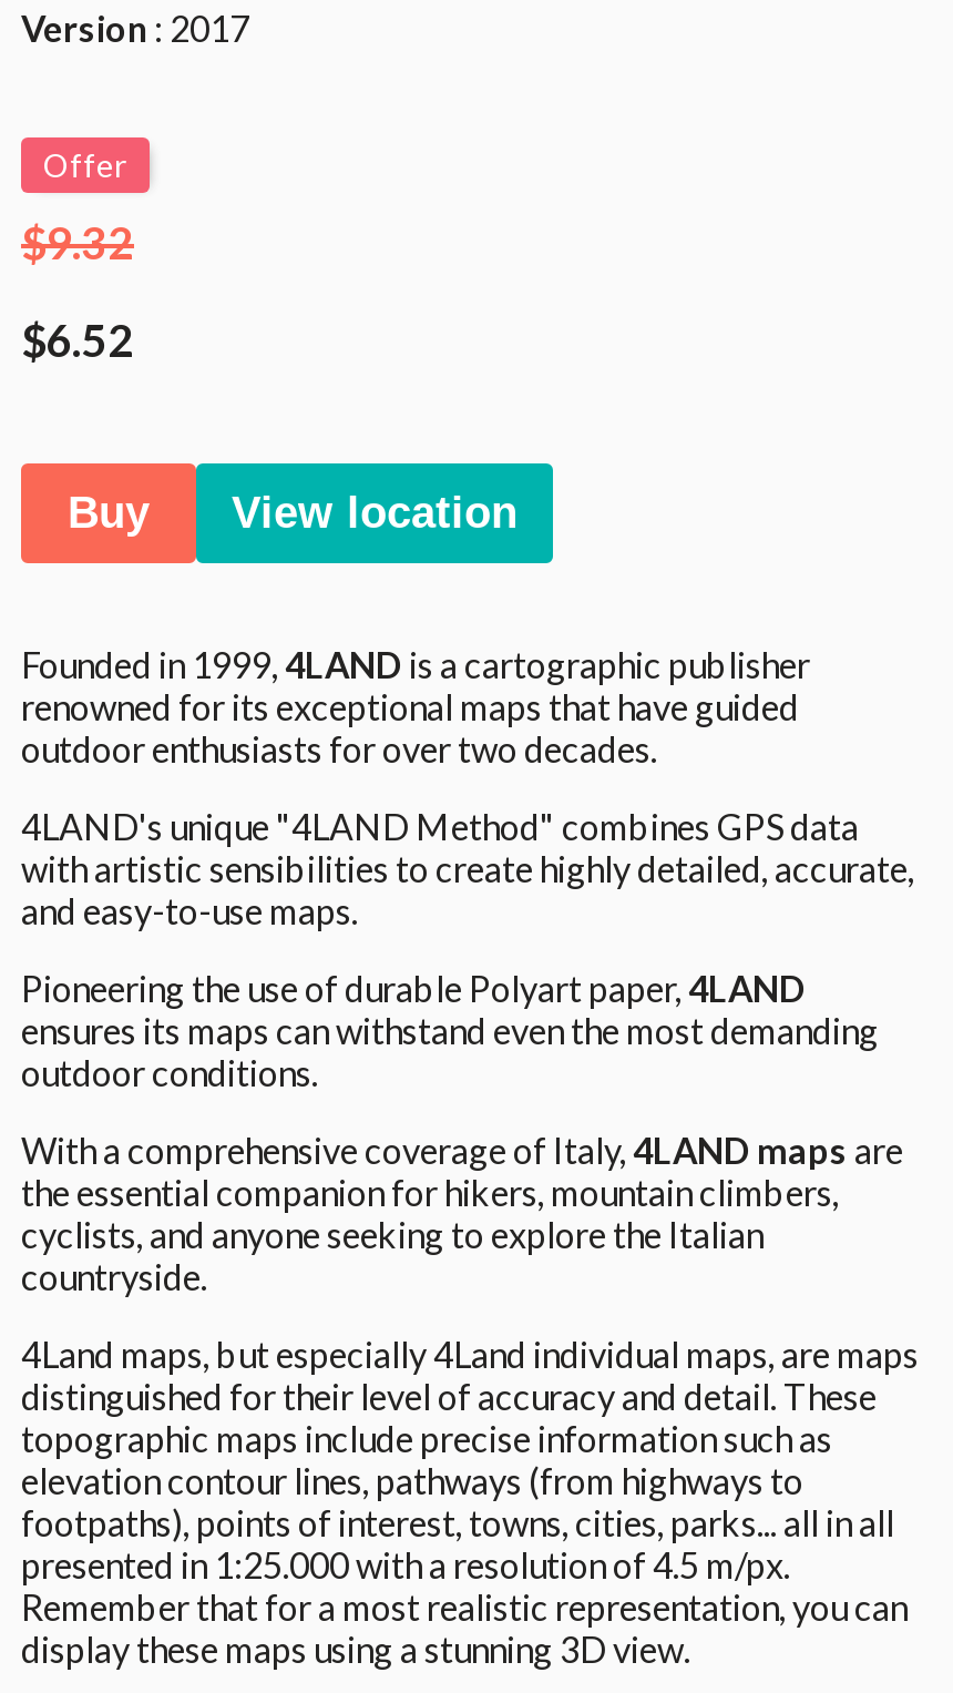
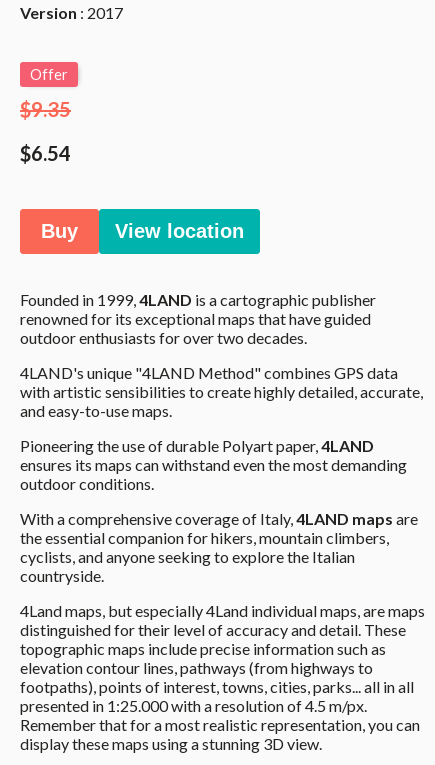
[21,215,134,268] $9.32 -> [20,97,71,121] $9.35
[21,313,134,366] $6.52 -> [20,141,71,165] $6.54

